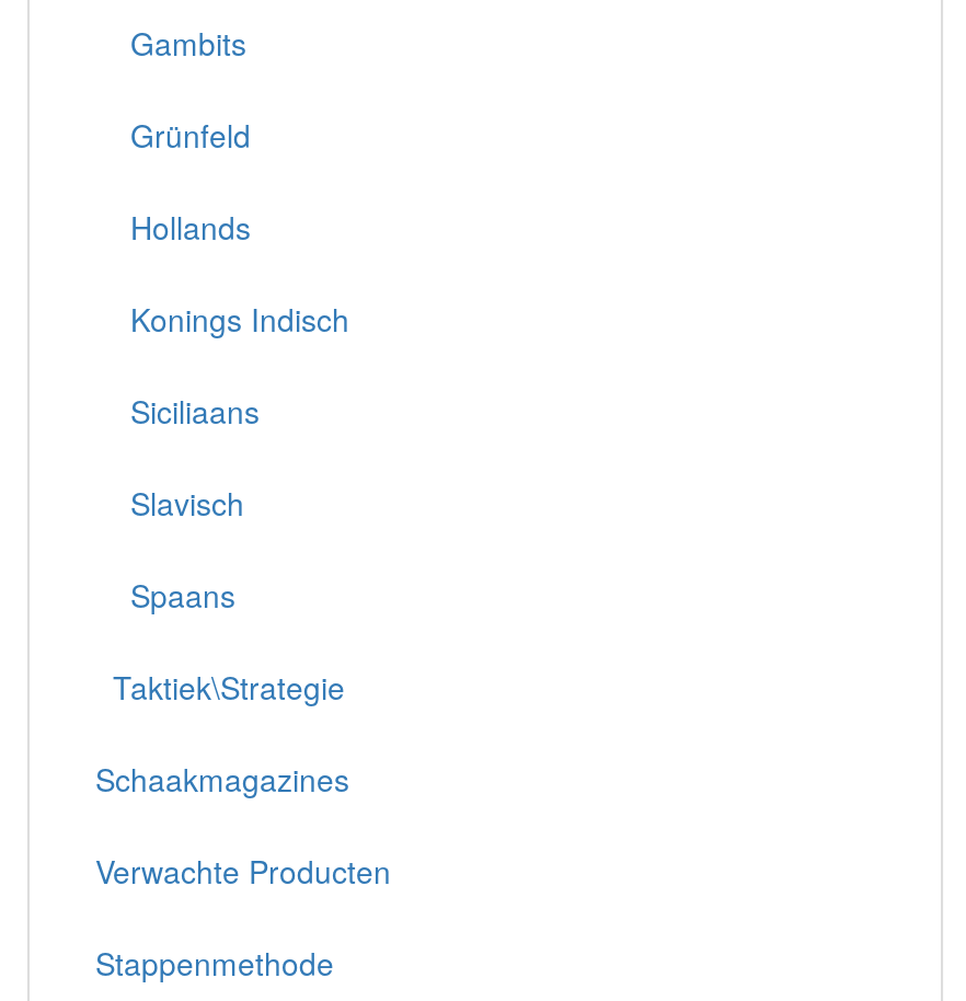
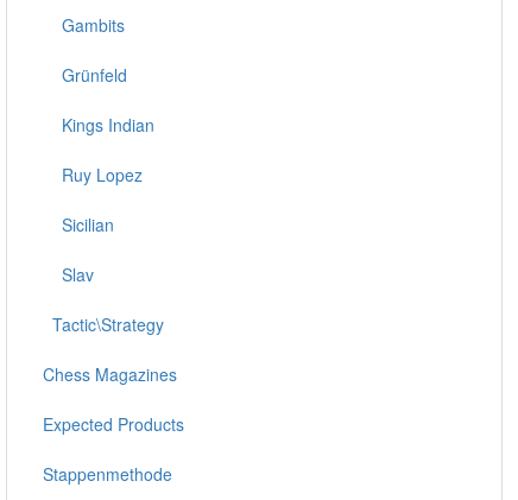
[95,204,391,892] Hollands | Konings Indisch | Siciliaans | Slavisch | Spaans | Taktiek\Strategie | Schaakmagazines | Verwachte Producten -> [43,113,184,436] Kings Indian | Ruy Lopez | Sicilian | Slav | Tactic\Strategy | Chess Magazines | Expected Products

